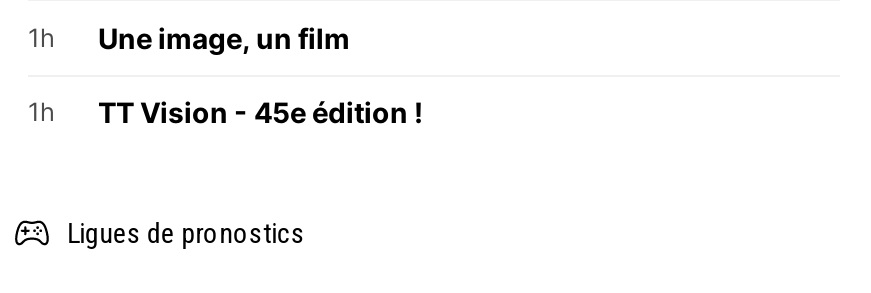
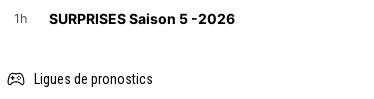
[28,20,424,129] Une image, un film | 1h | TT Vision - 45e édition ! -> [49,10,235,27] SURPRISES Saison 5 -2026

